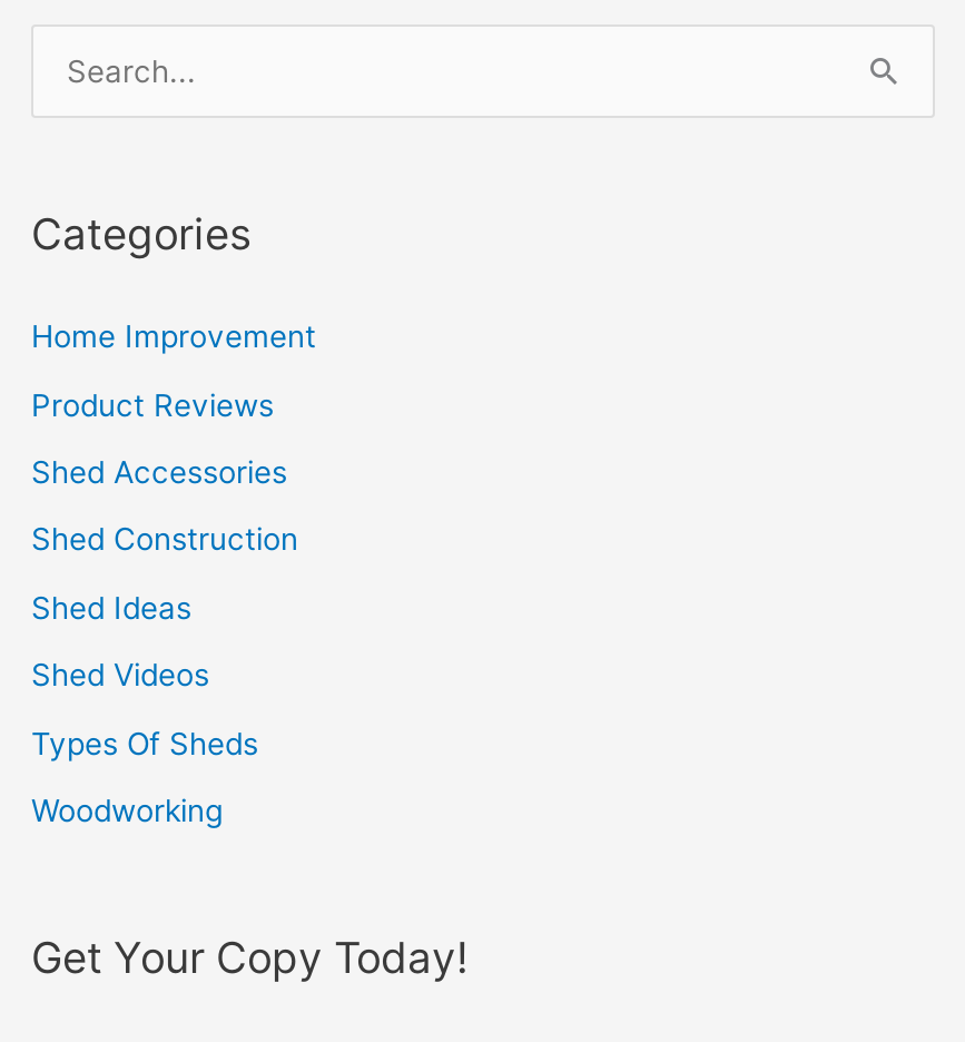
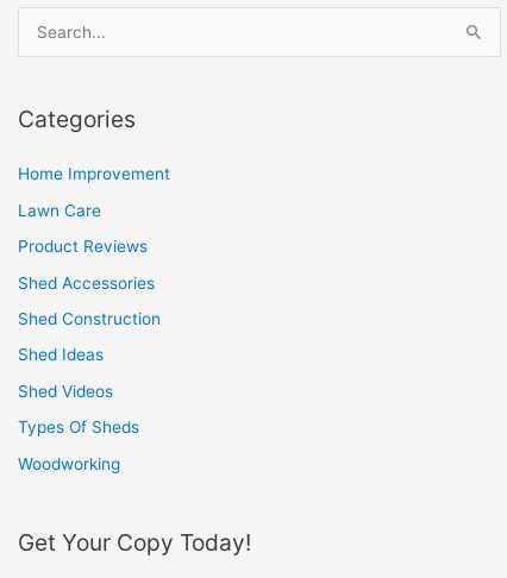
none -> [18,201,101,220] Lawn Care

